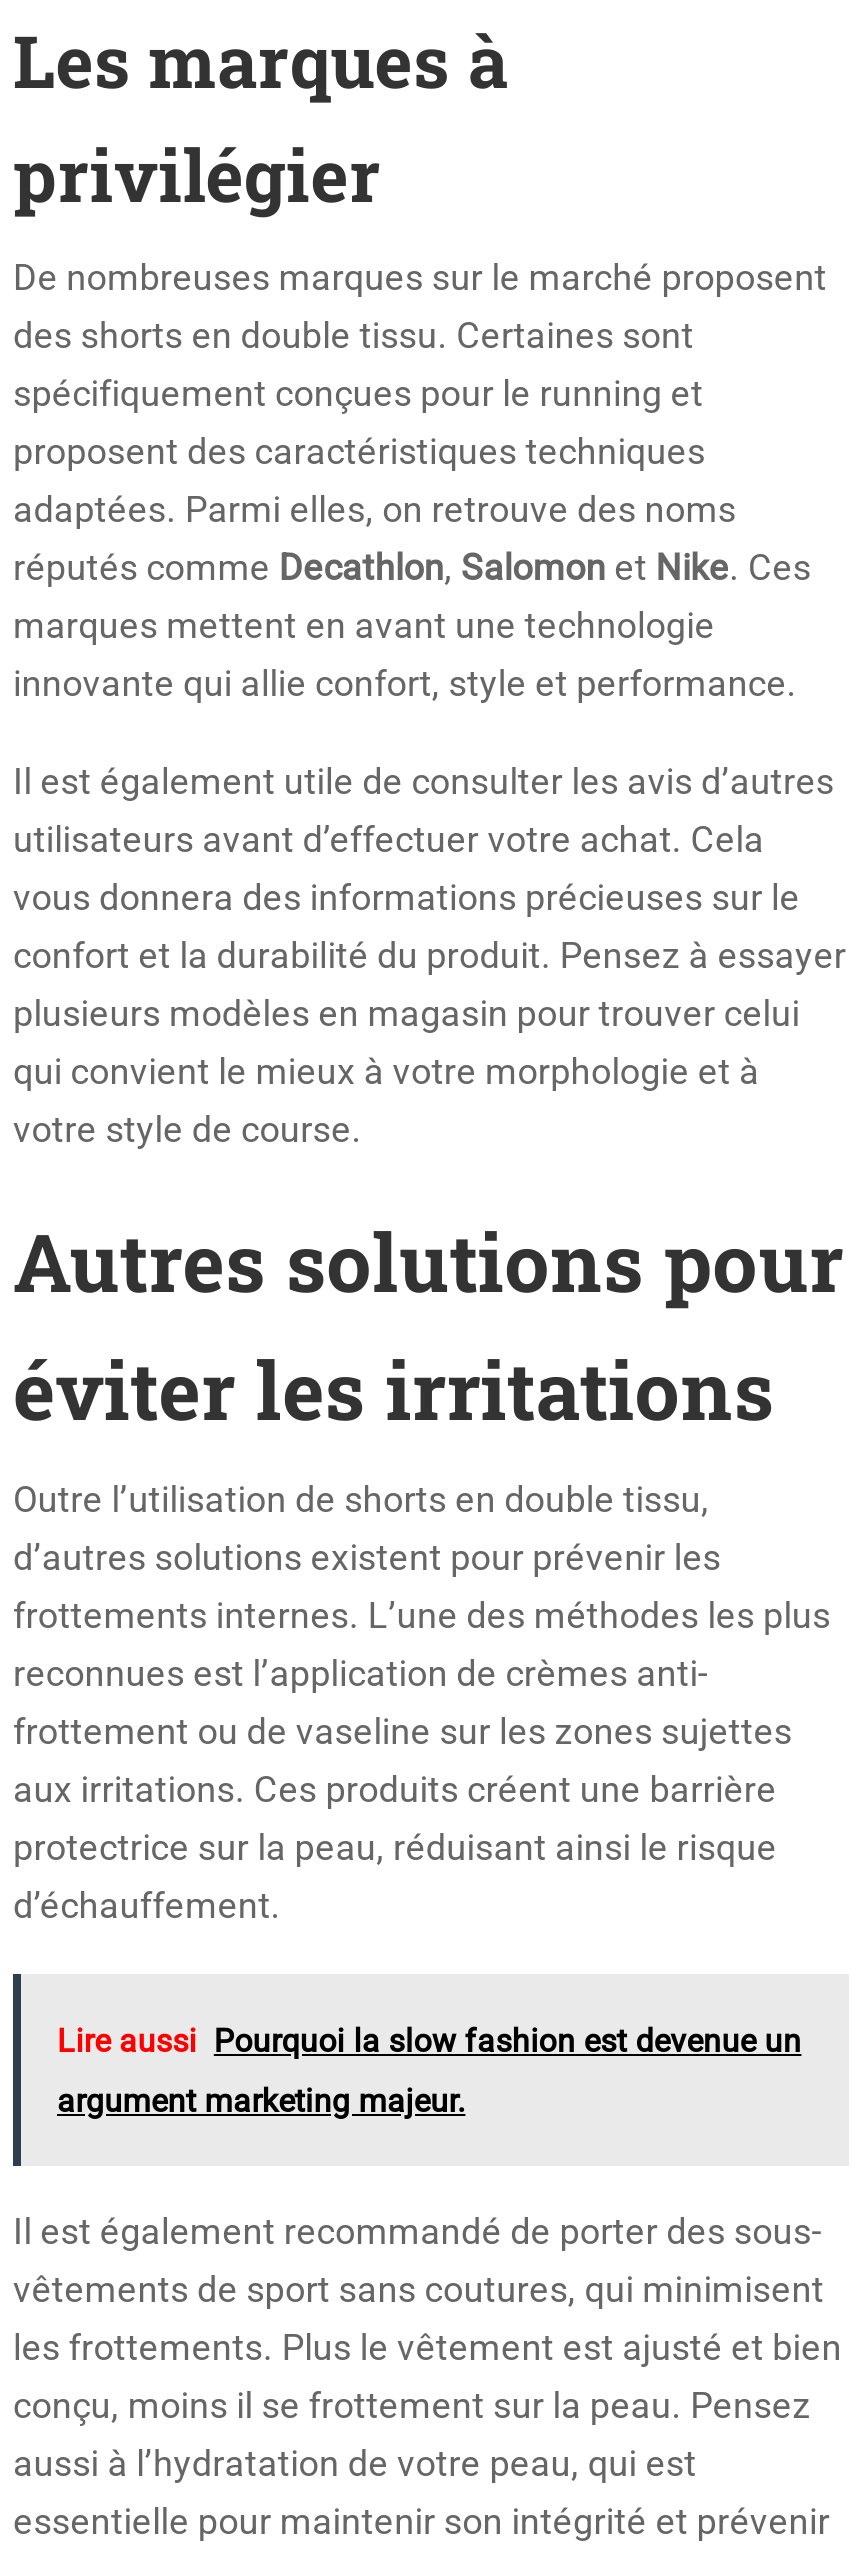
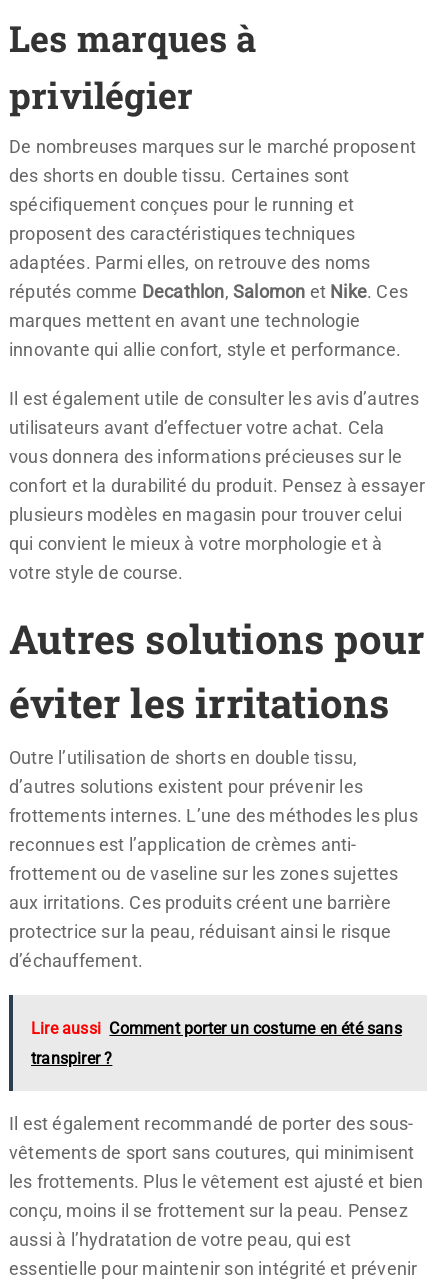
[57,2022,801,2060] Lire aussi Pourquoi la slow fashion est devenue un -> [31,1019,402,1038] Lire aussi Comment porter un costume en été sans
[57,2082,465,2120] argument marketing majeur. -> [31,1049,112,1068] transpirer ?

